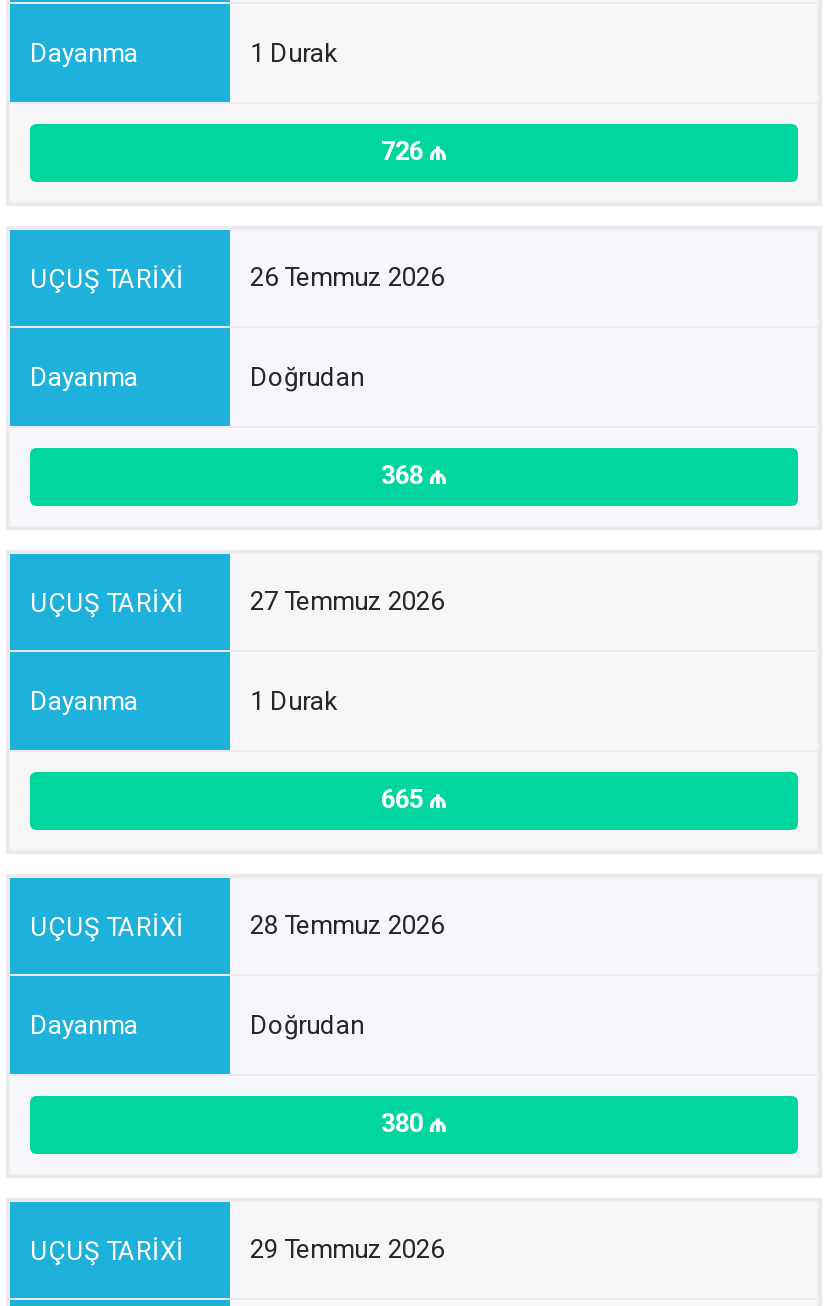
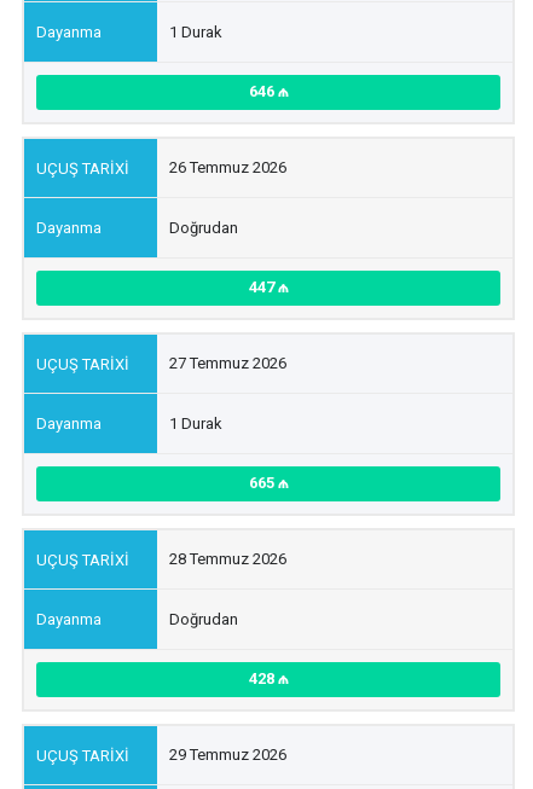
[381,137,429,167] 726 -> [248,83,277,101] 646
[381,461,429,491] 368 -> [248,278,277,297] 447
[381,1109,429,1139] 380 -> [248,670,277,688] 428

